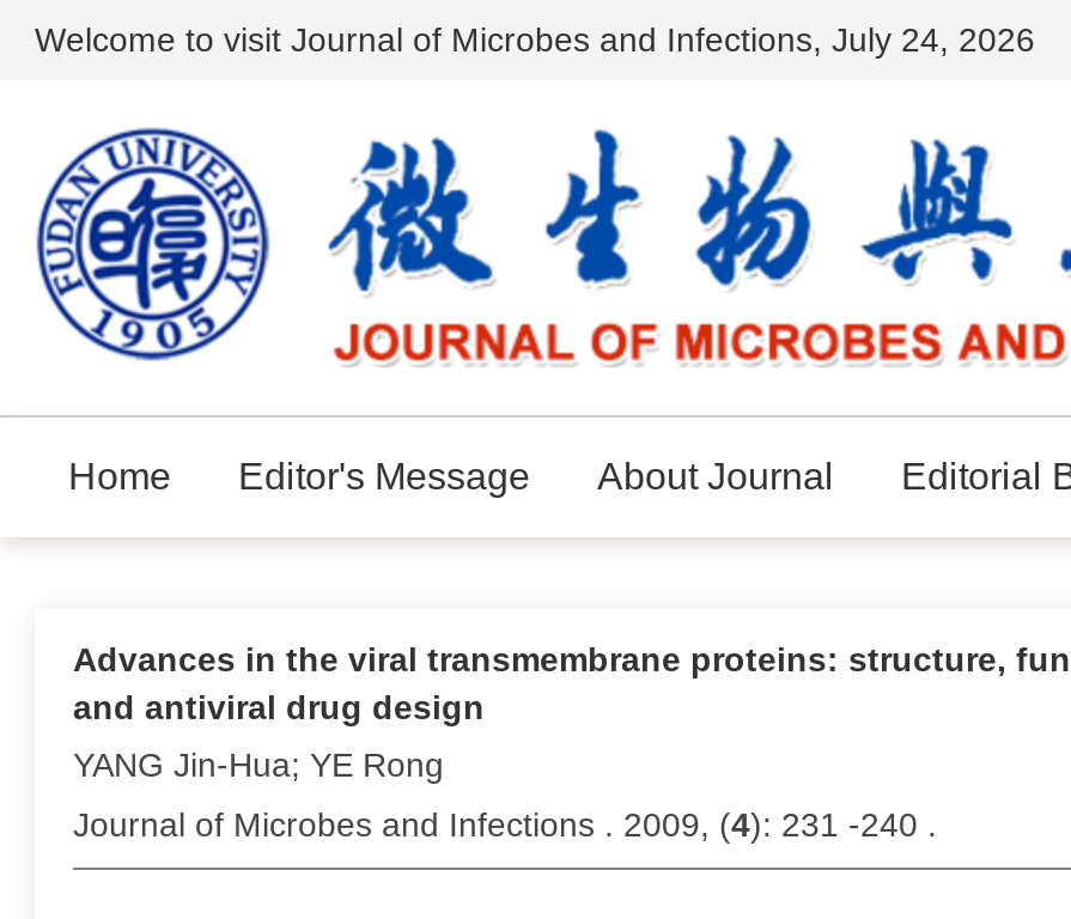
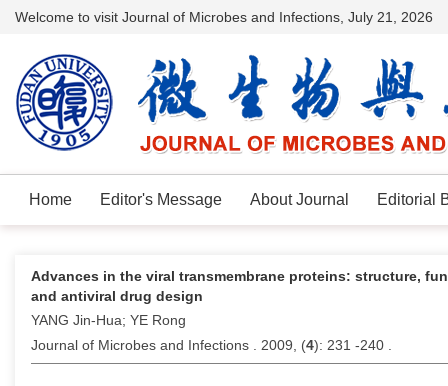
[35,20,1035,59] Welcome to visit Journal of Microbes and Infections, July 24, 2026 -> [15,9,433,25] Welcome to visit Journal of Microbes and Infections, July 21, 2026

